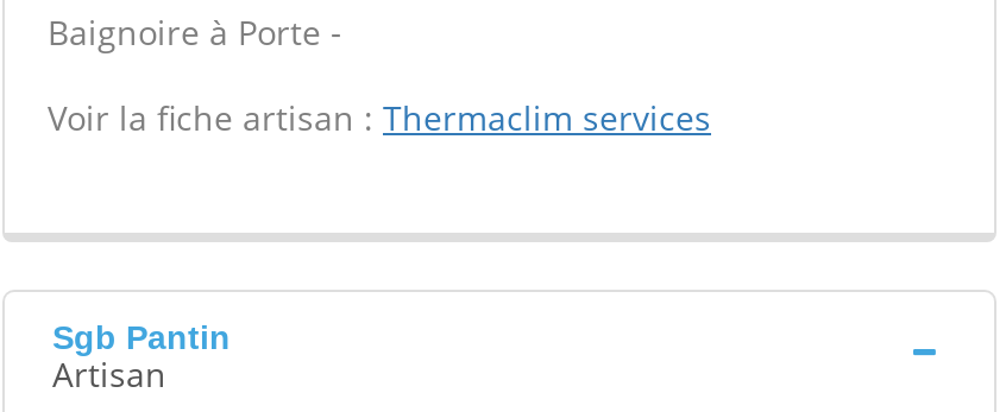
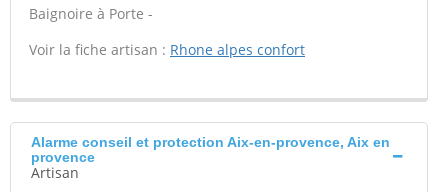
[48,95,711,140] Voir la fiche artisan : Thermaclim services -> [29,40,305,59] Voir la fiche artisan : Rhone alpes confort
[52,318,231,356] Sgb Pantin -> [31,134,390,165] Alarme conseil et protection Aix-en-provence, Aix en | provence

